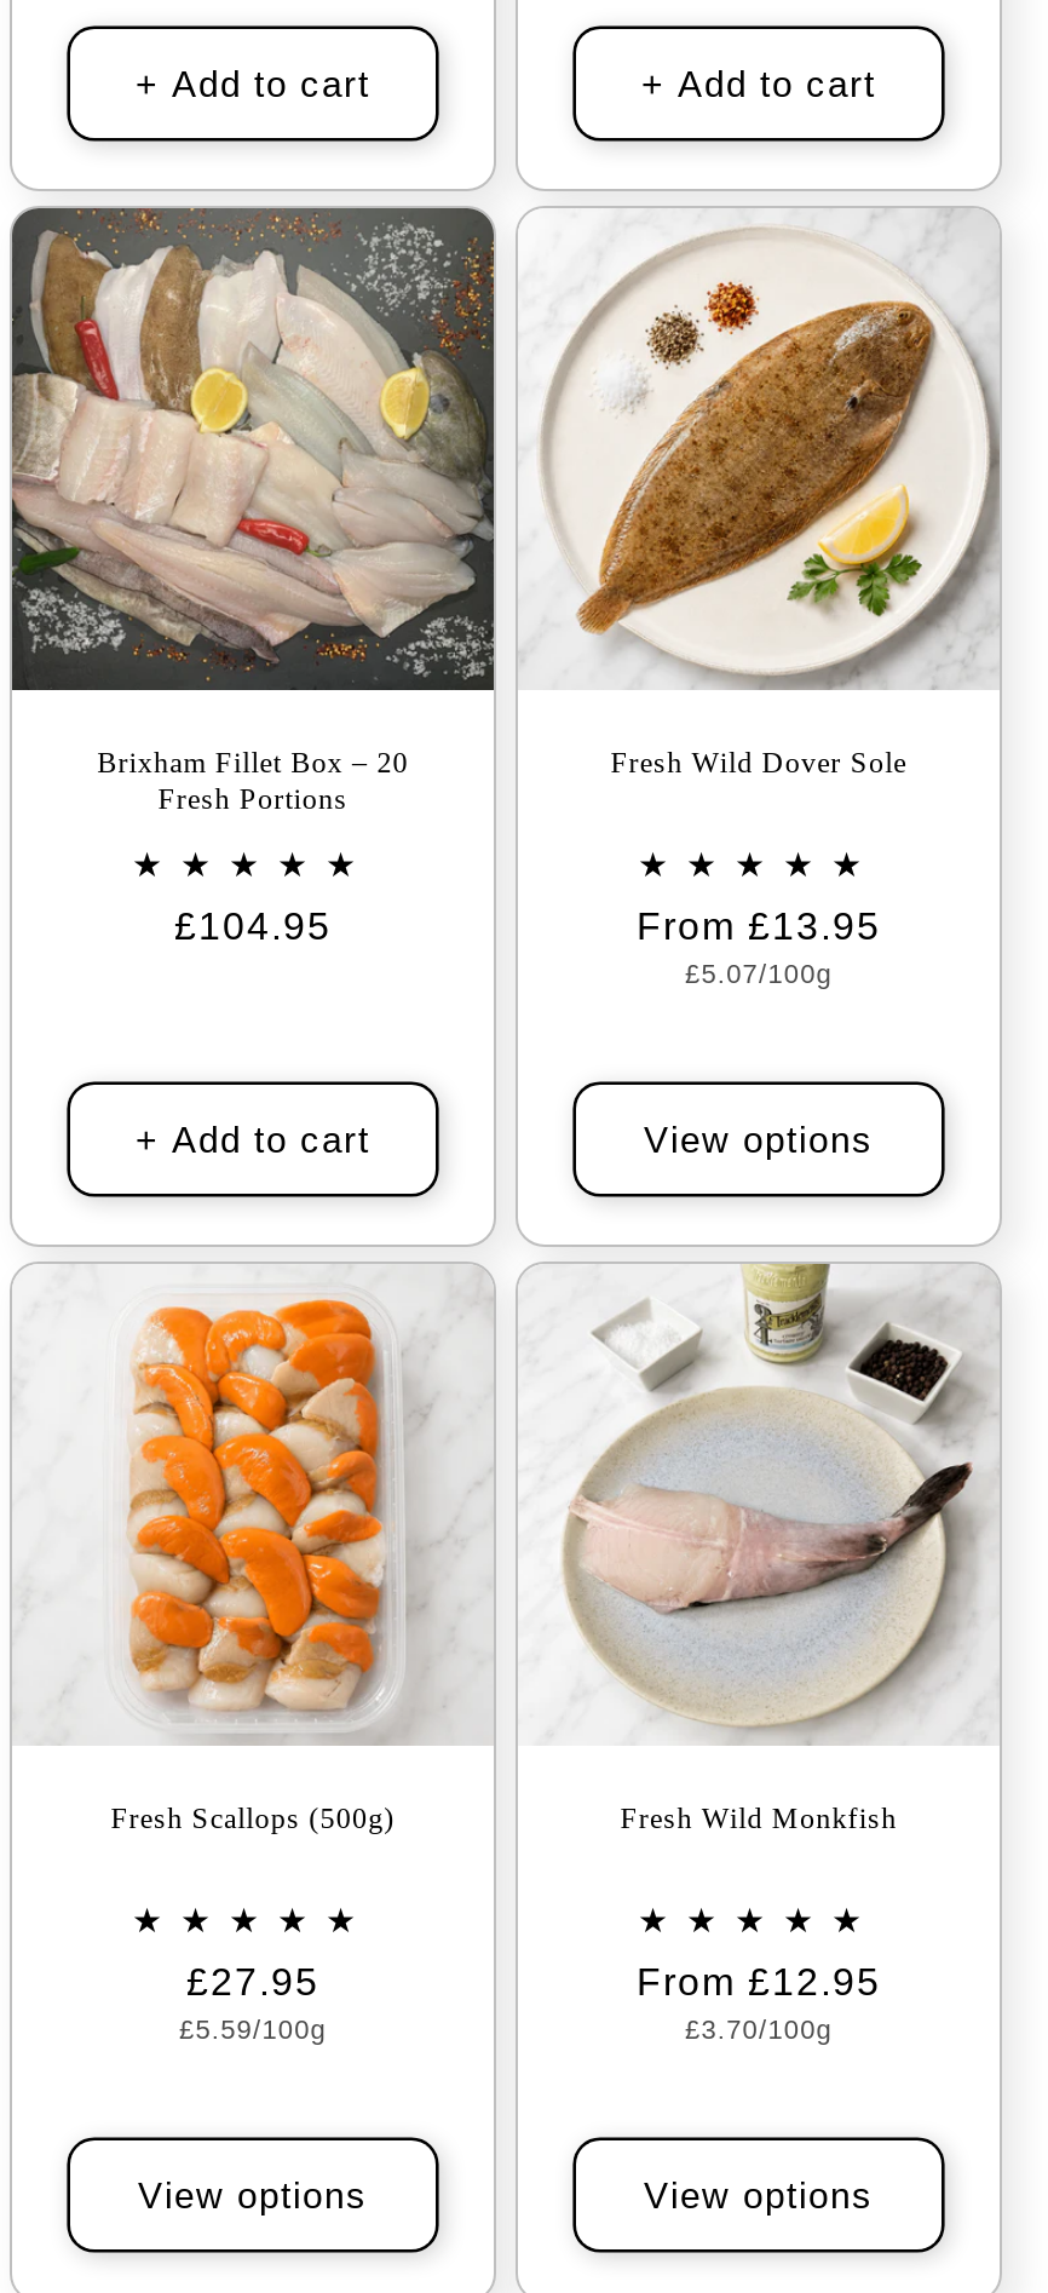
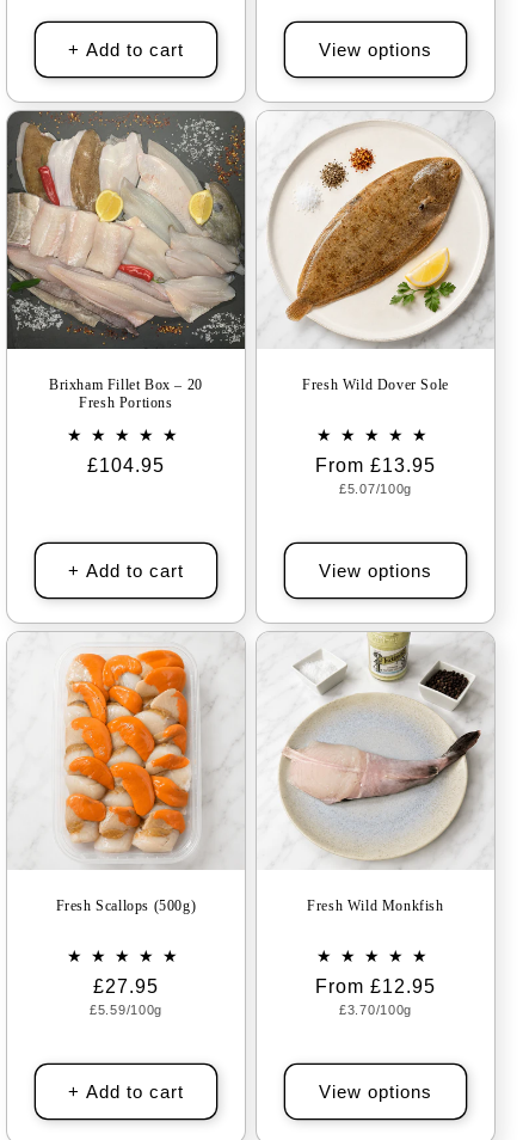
[641,62,876,103] + Add to cart -> [319,39,432,59] View options
[138,2173,368,2214] View options -> [68,1081,184,1101] + Add to cart

